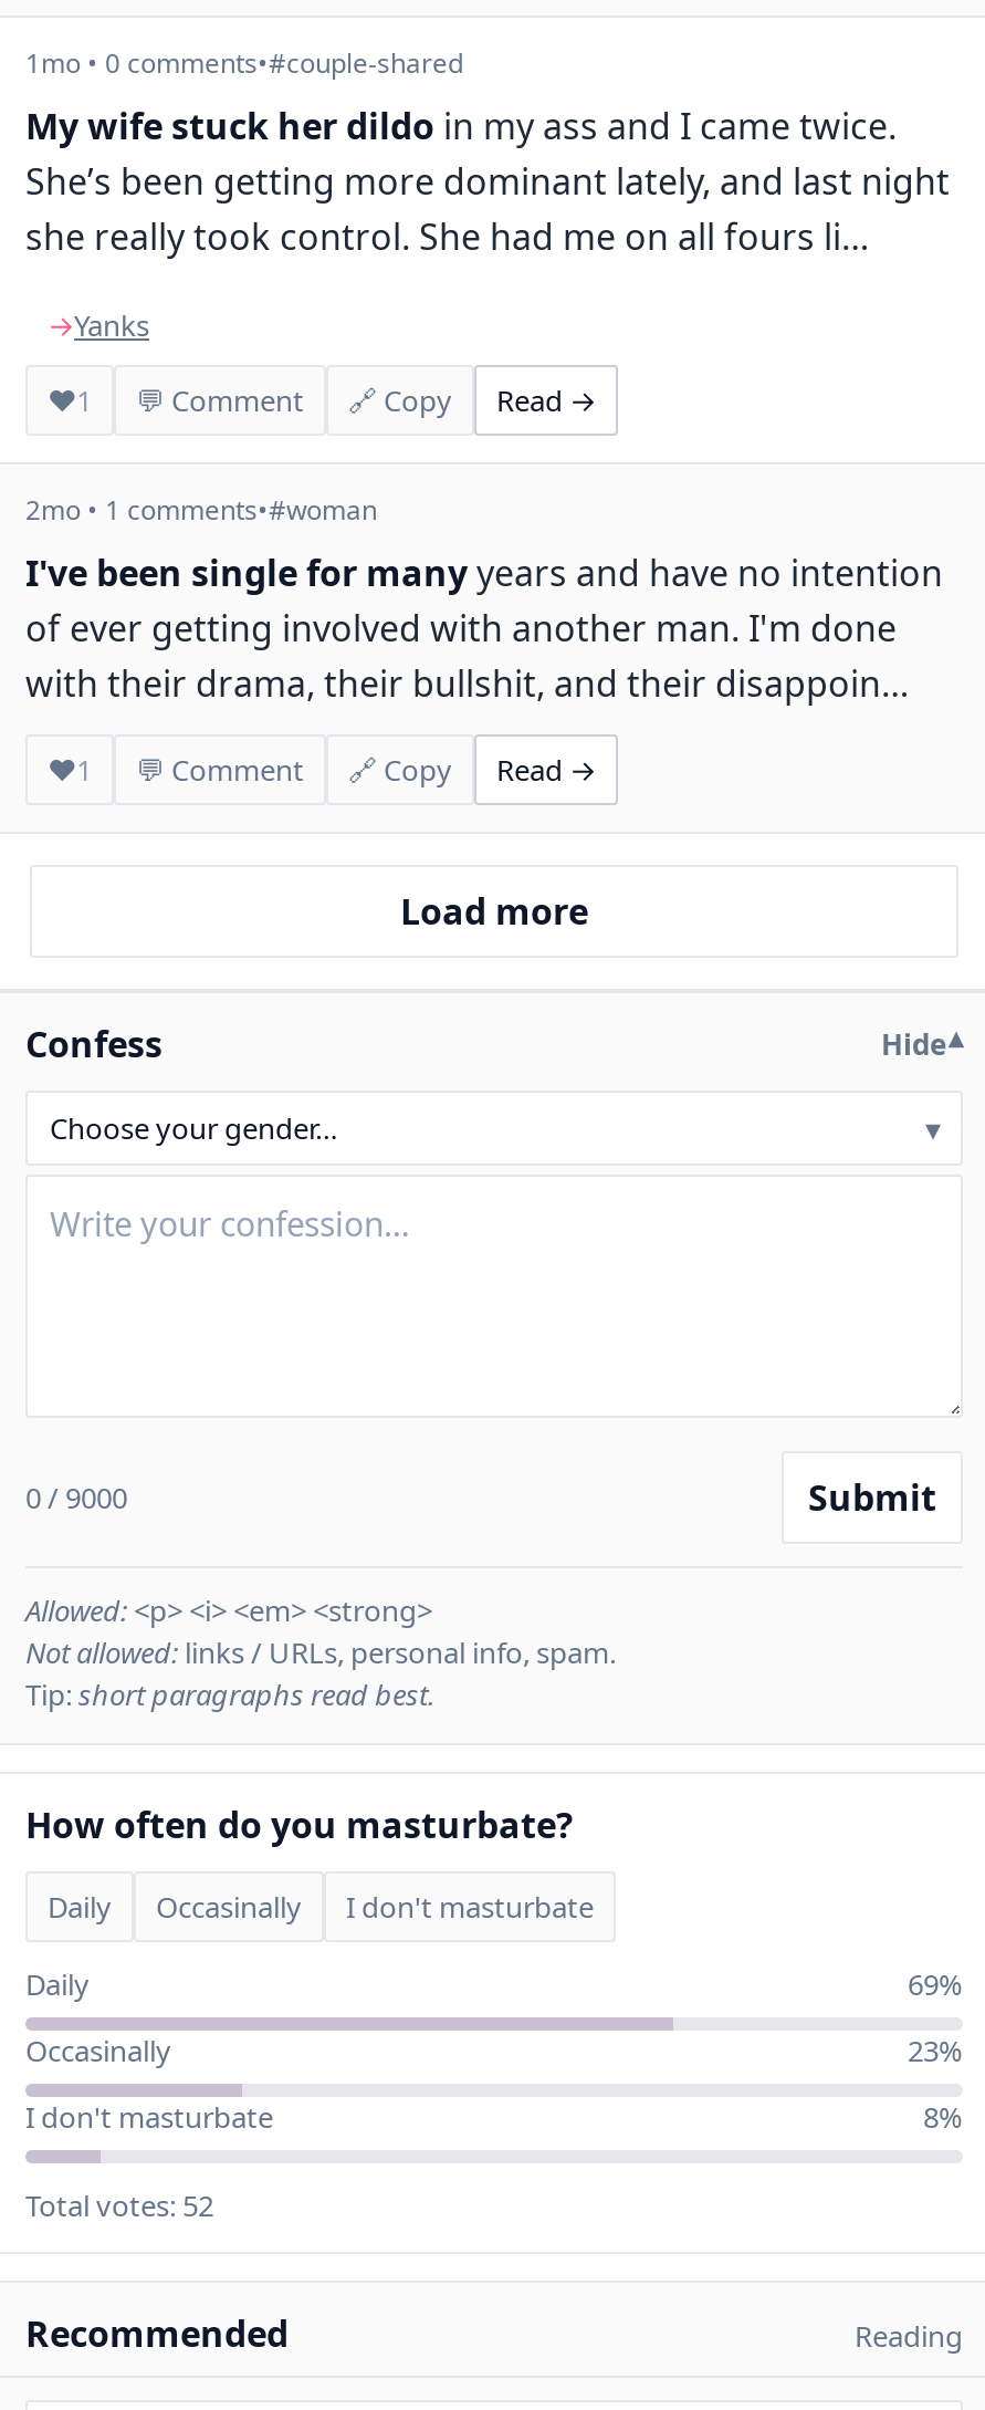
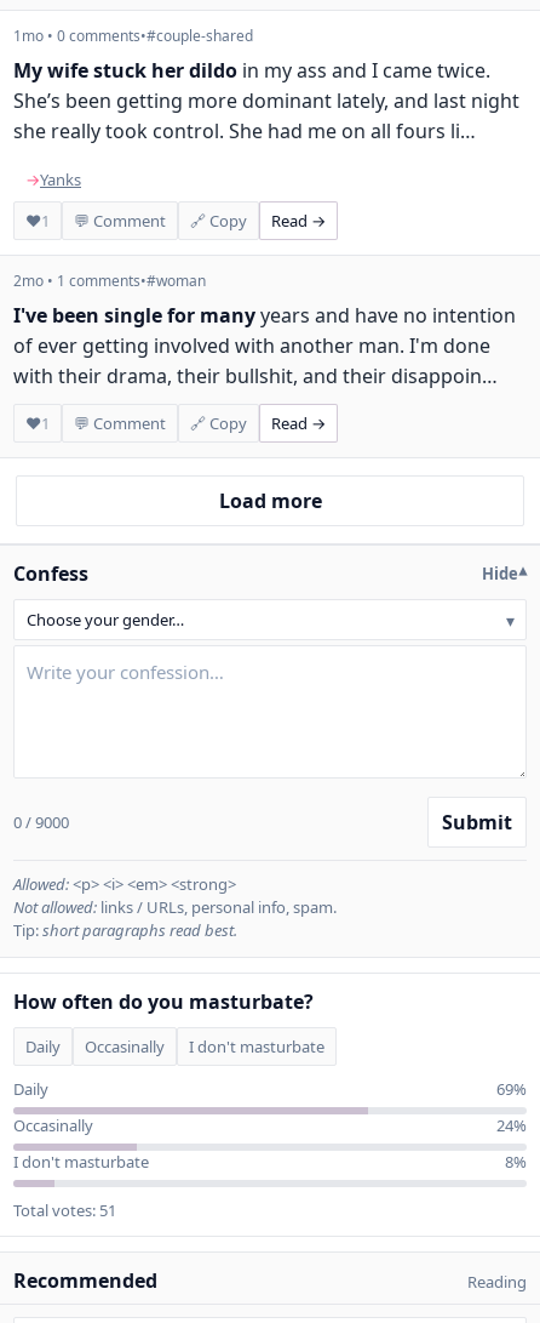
[908,2031,963,2070] 23% -> [496,1114,527,1136] 24%
[25,2185,213,2225] Total votes: 52 -> [13,1199,116,1221] Total votes: 51

